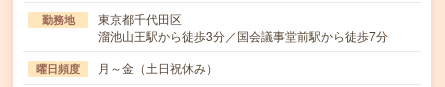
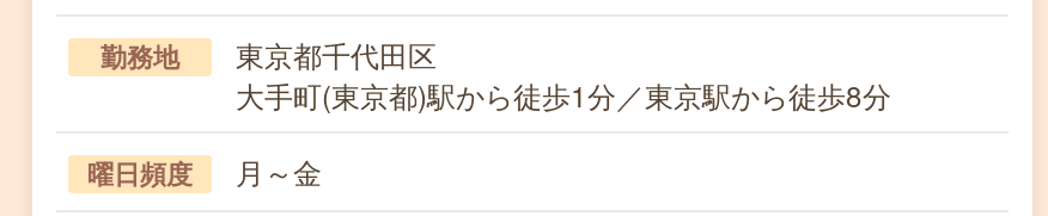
[98,27,388,44] 溜池山王駅から徒歩3分／国会議事堂前駅から徒歩7分 -> [236,74,891,115] 大手町(東京都)駅から徒歩1分／東京駅から徒歩8分
[98,59,218,76] 月～金（土日祝休み） -> [236,150,322,191] 月～金

